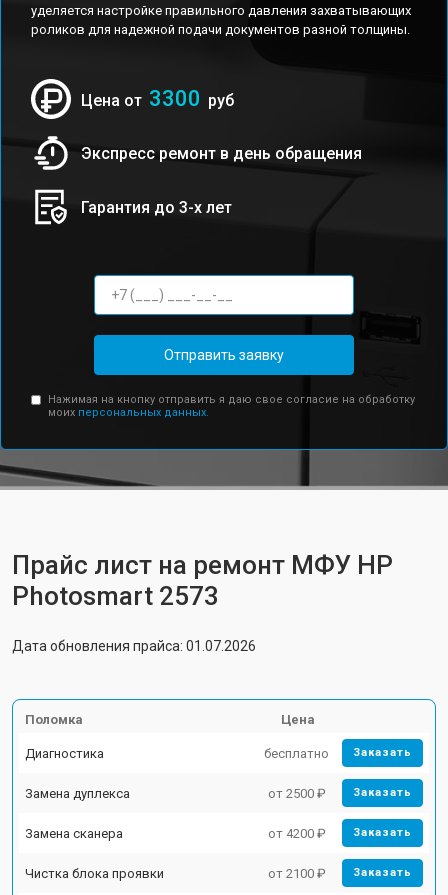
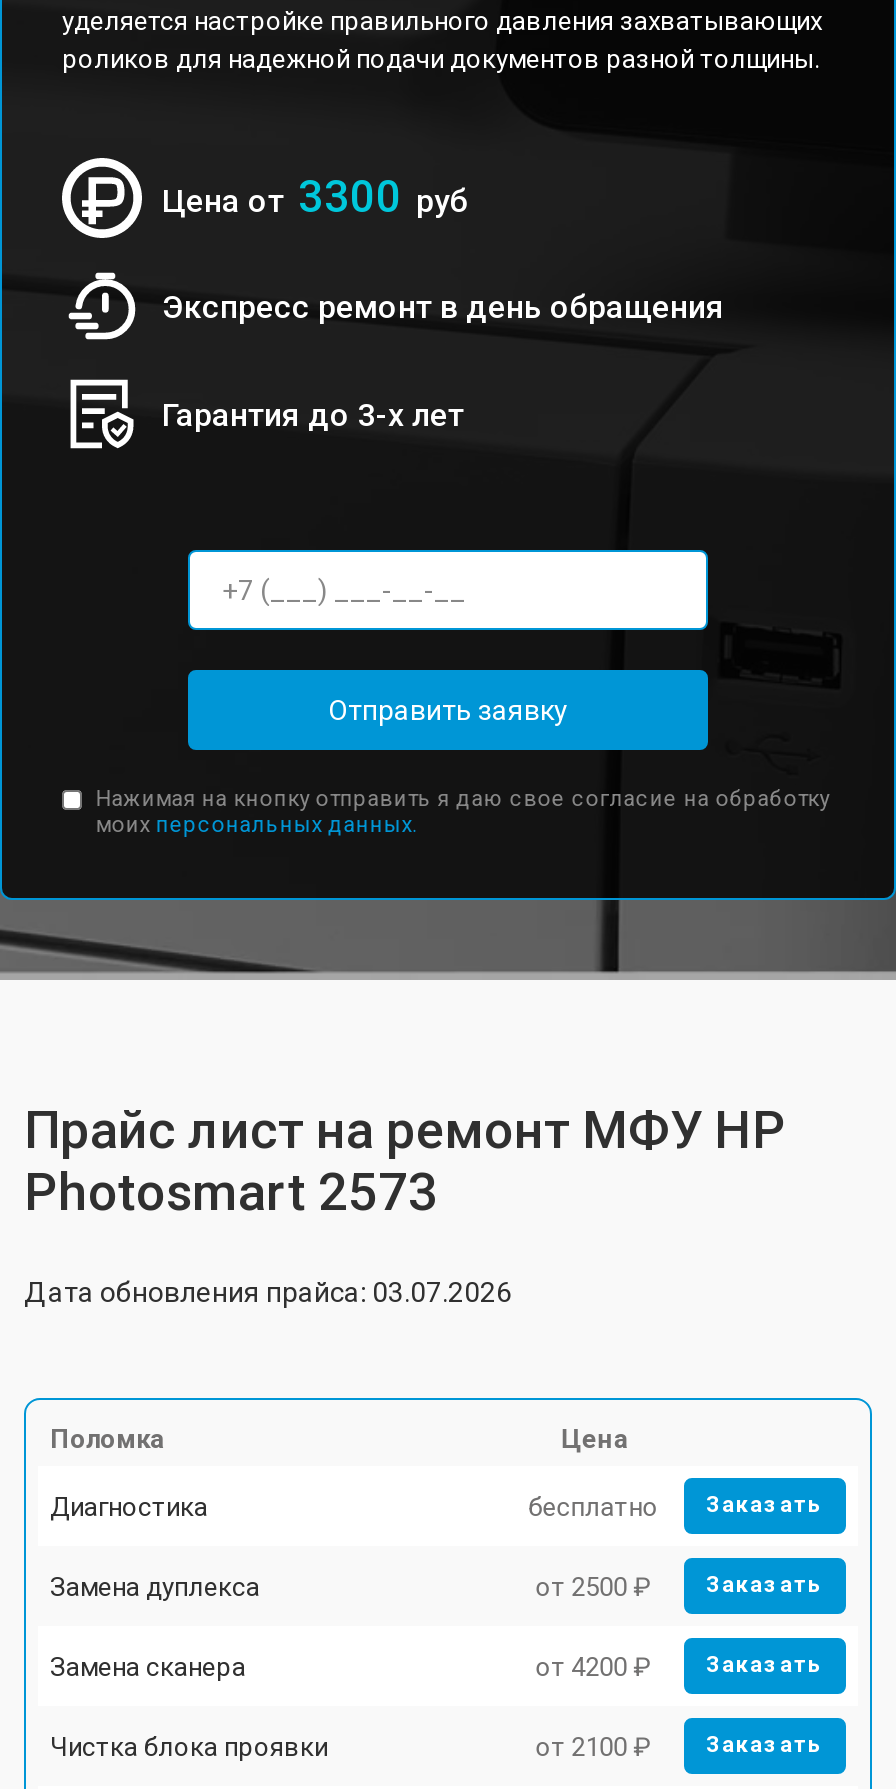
[12,638,256,654] Дата обновления прайса: 01.07.2026 -> [24,1276,512,1308] Дата обновления прайса: 03.07.2026

